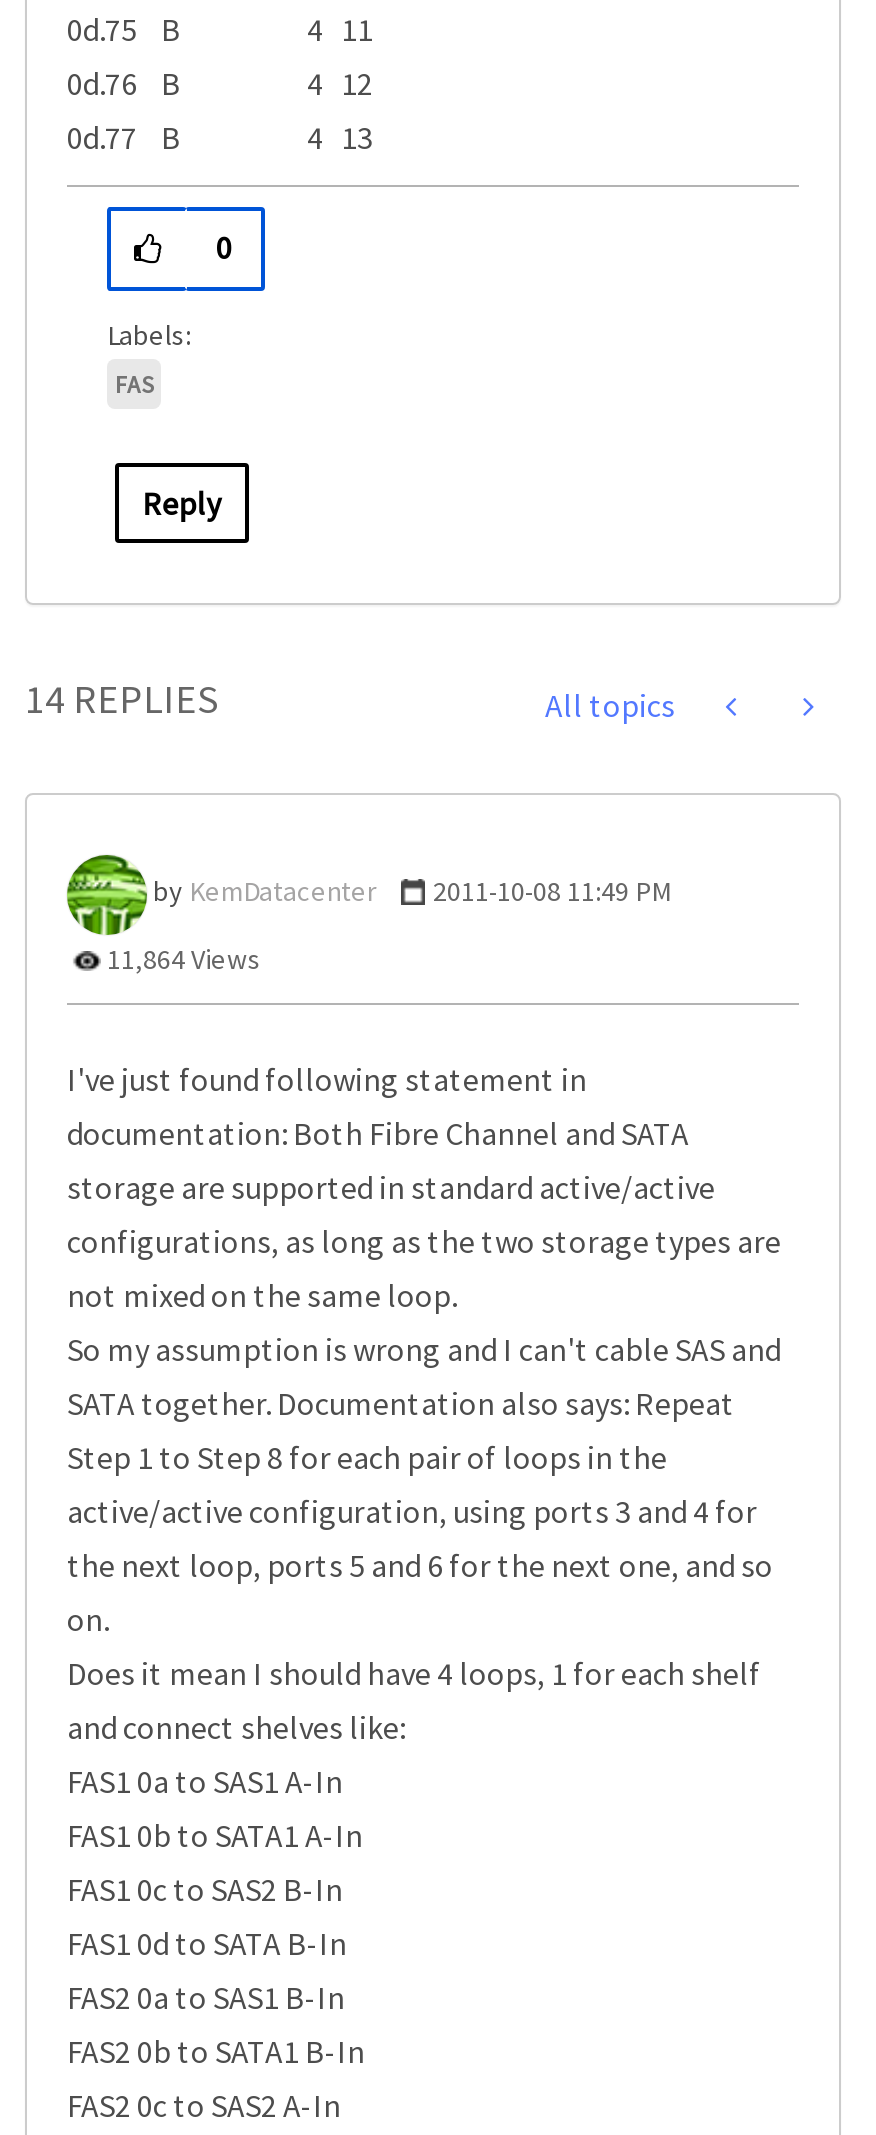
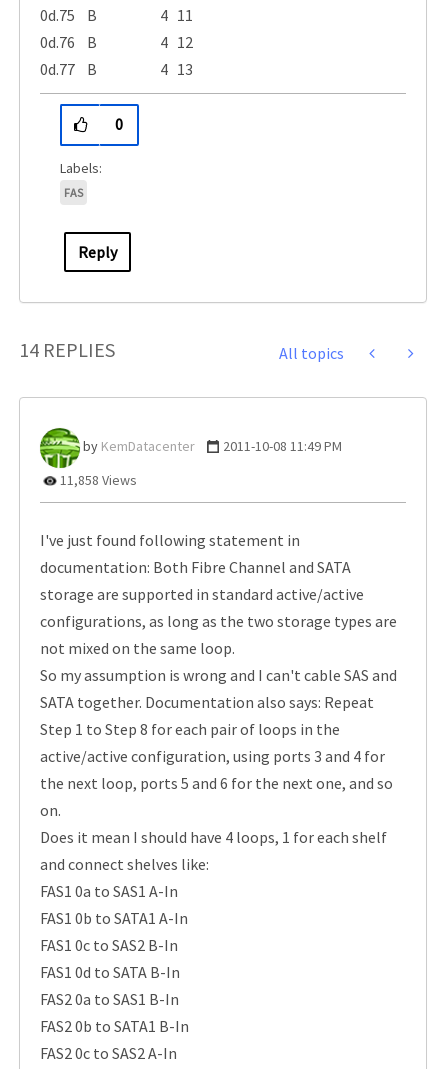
[101,941,261,977] 11,864 Views -> [57,471,137,489] 11,858 Views

